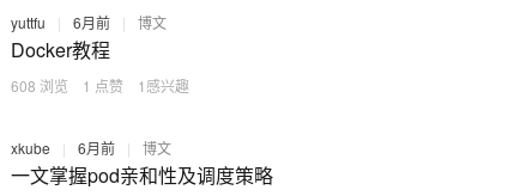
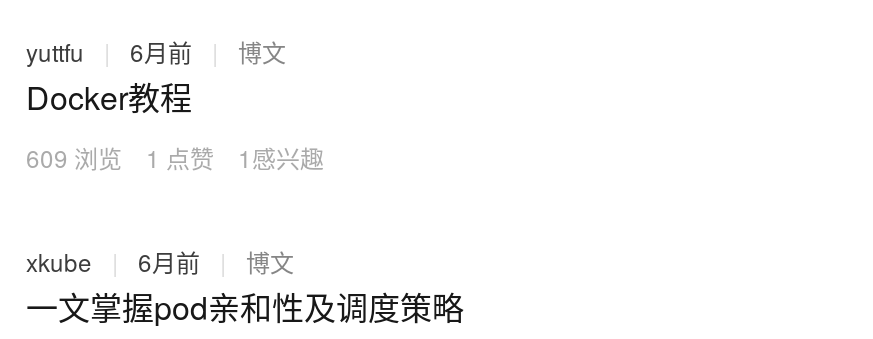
[11,75,189,96] 608 浏览 1 点赞 1感兴趣 -> [26,140,324,174] 609 浏览 1 点赞 1感兴趣

